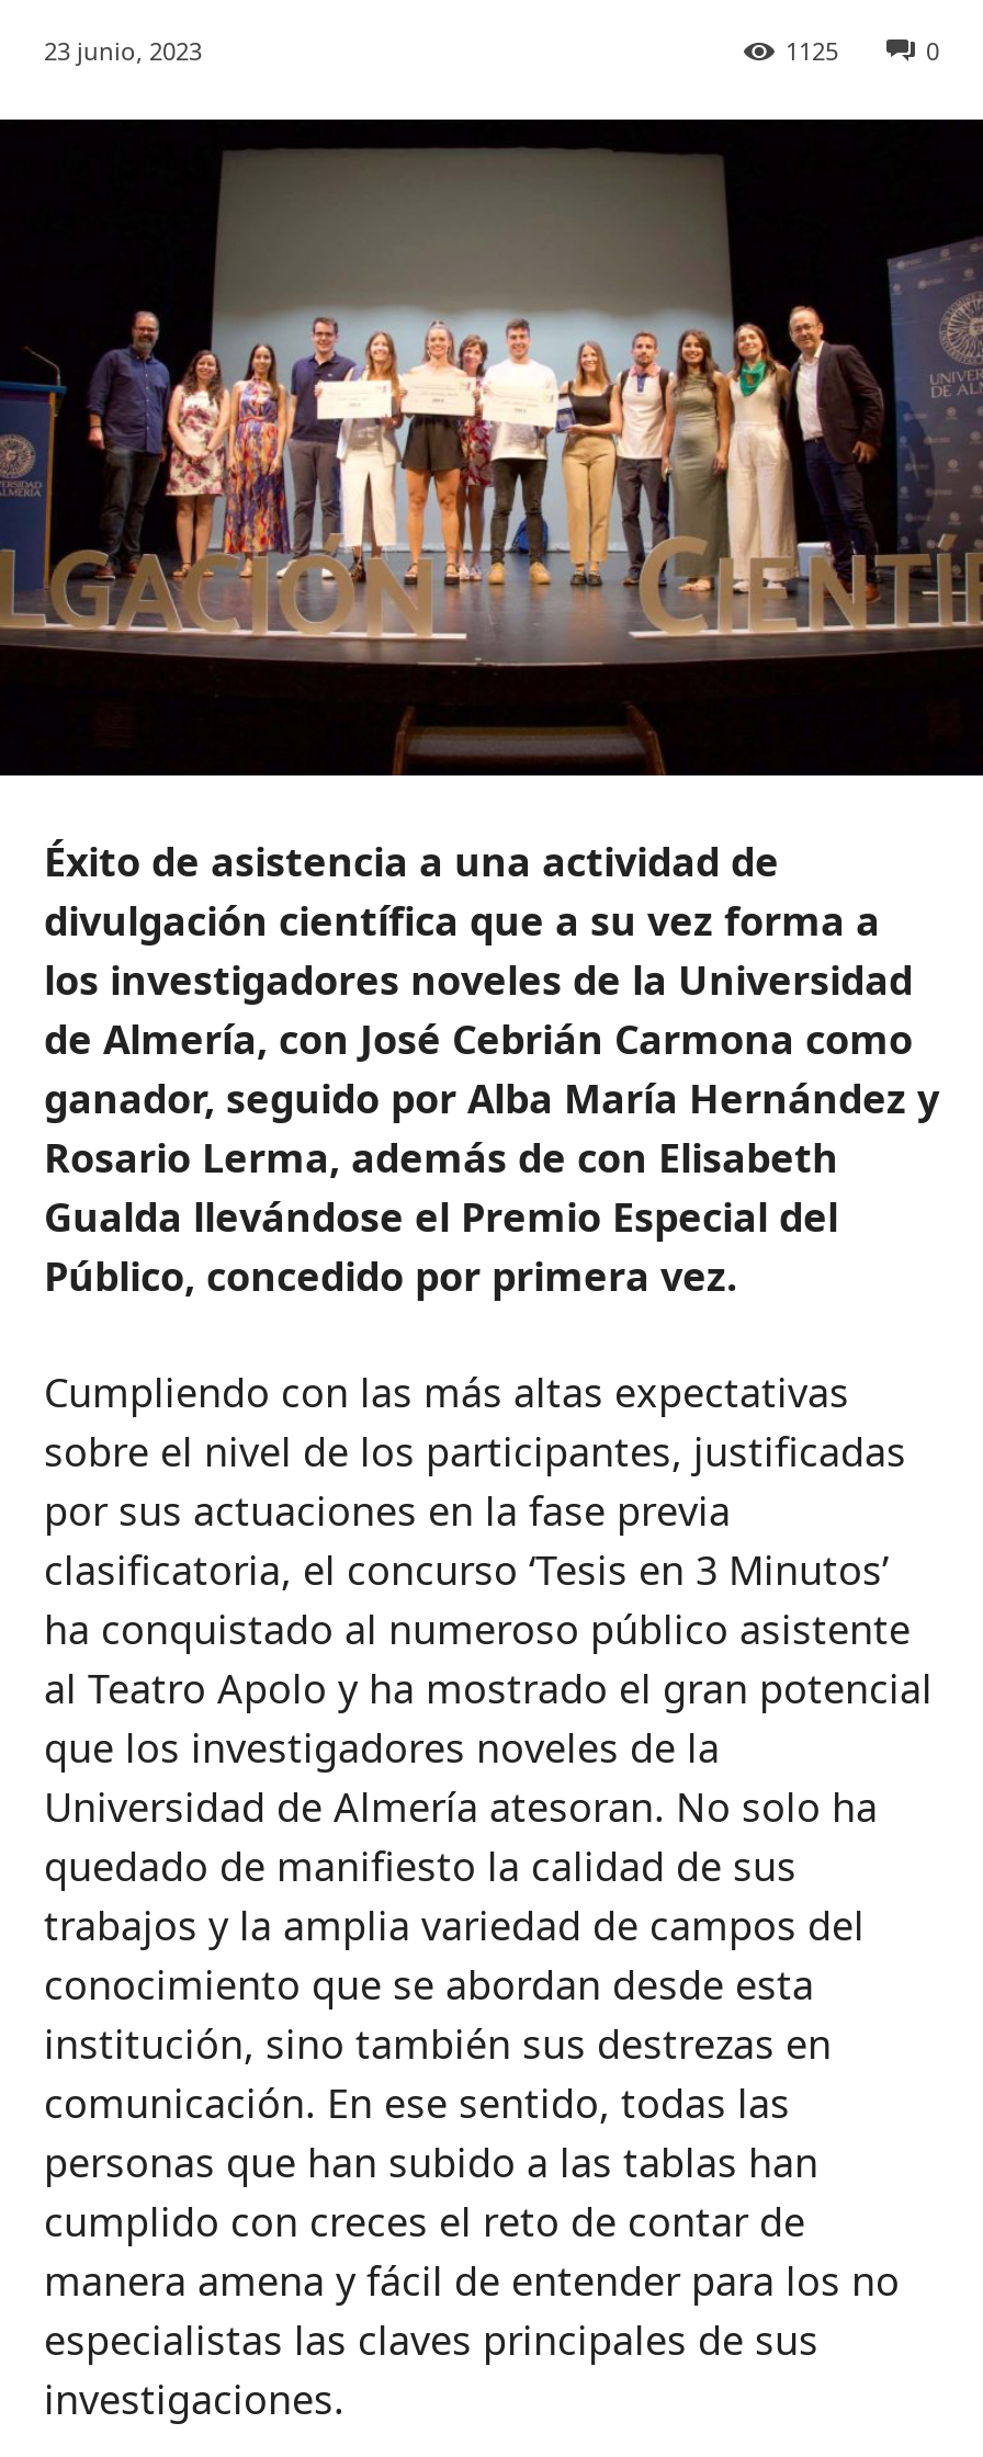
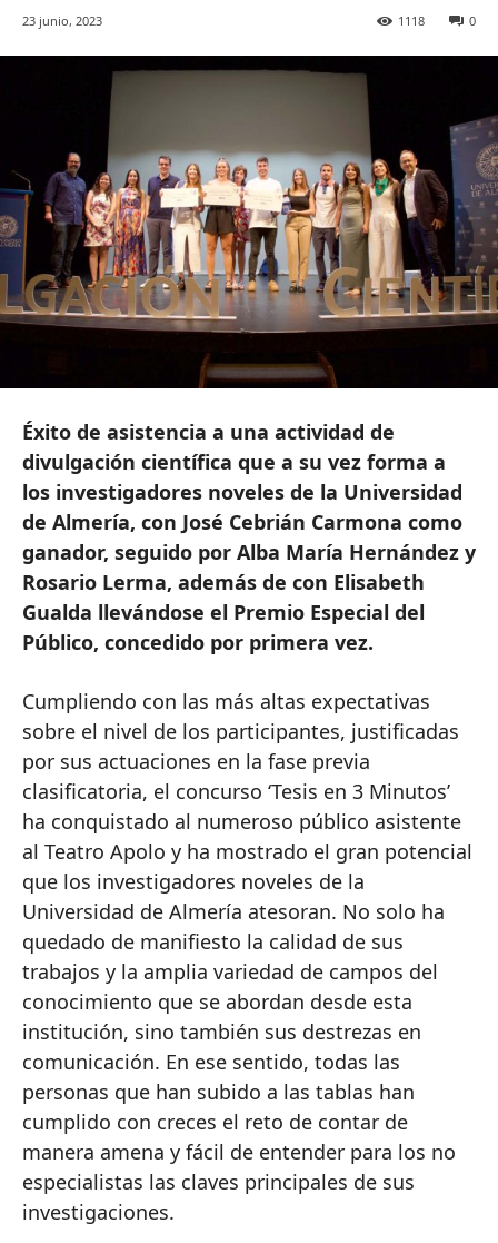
[786,34,838,67] 1125 -> [398,12,425,29] 1118

